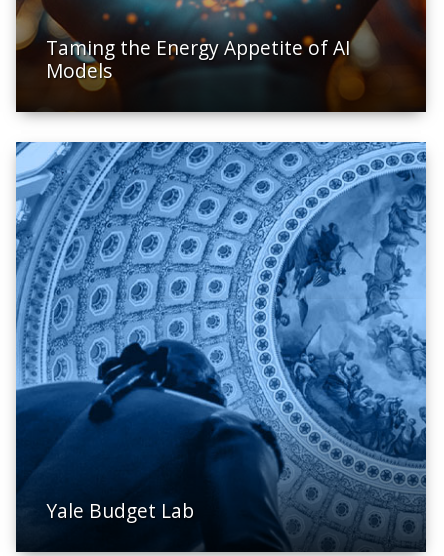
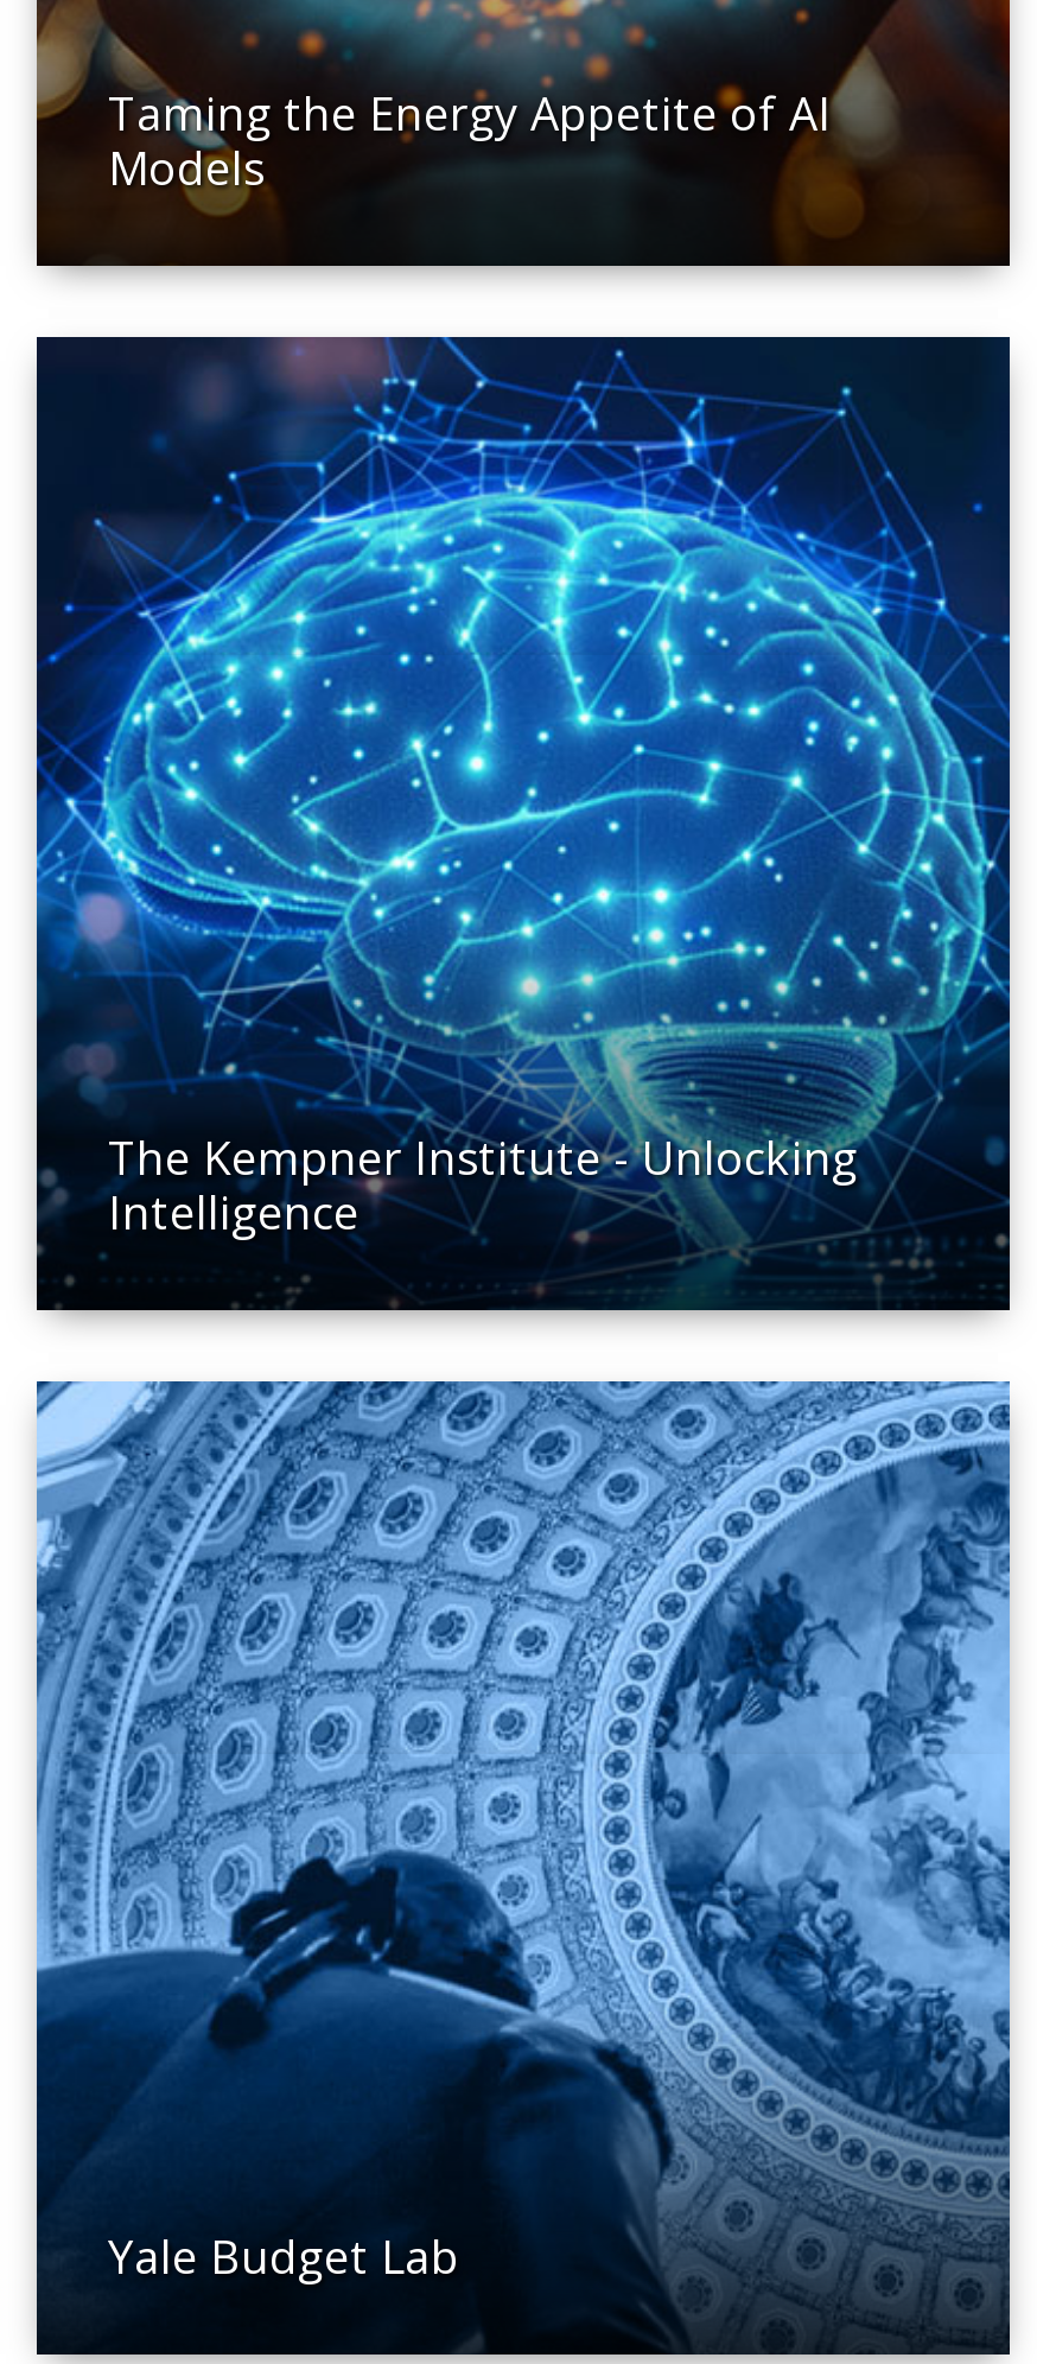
none -> [34,335,1012,1308] [image] | The Kempner Institute - Unlocking | Intelligence

